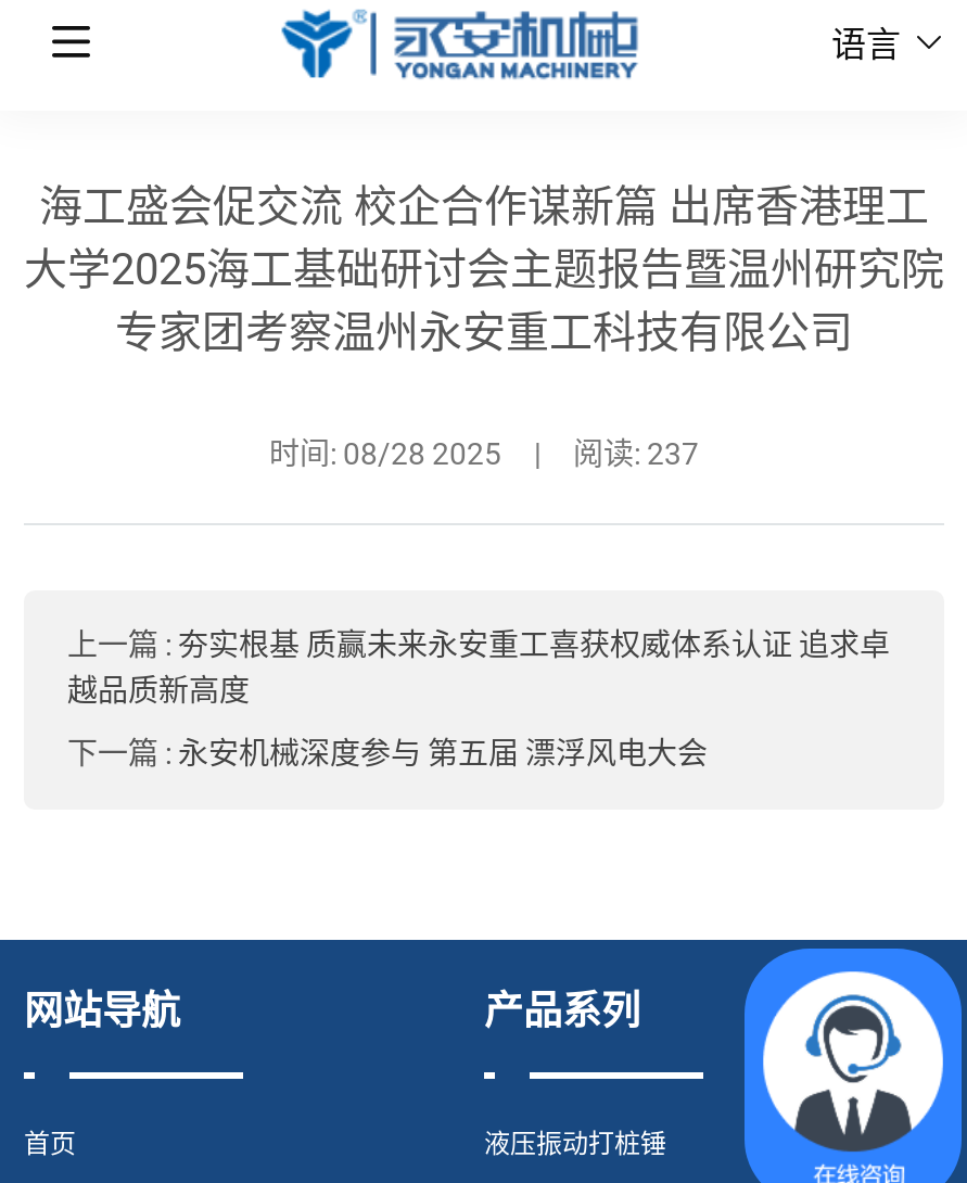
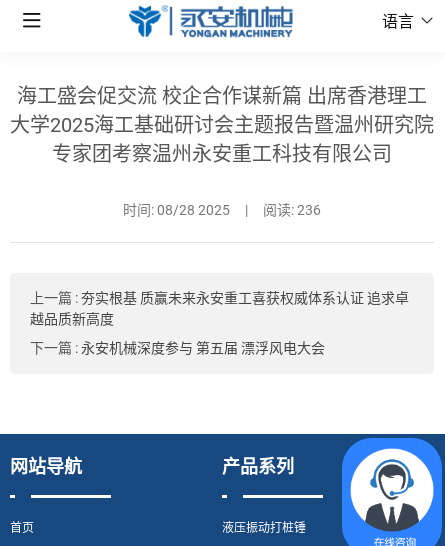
[573,437,699,471] 阅读: 237 -> [263,202,321,218] 阅读: 236

